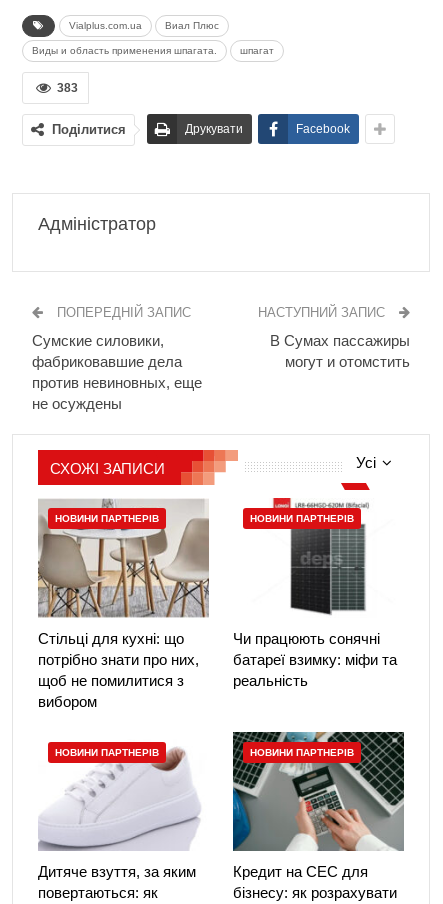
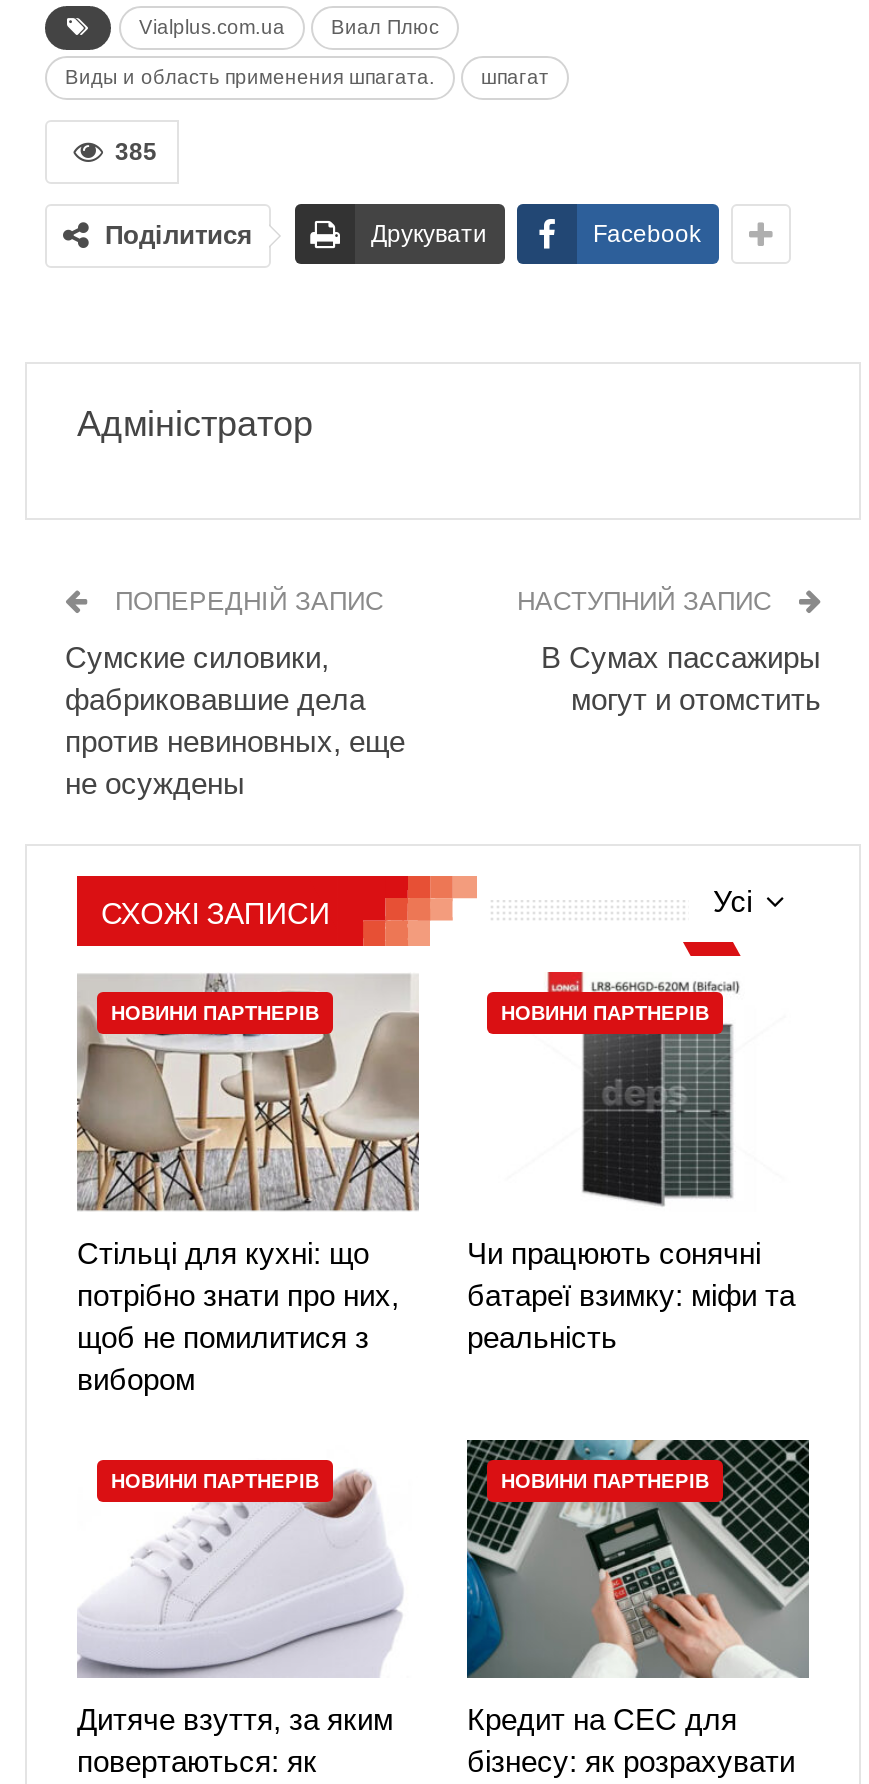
[57,81,78,95] 383 -> [115,137,157,165] 385

